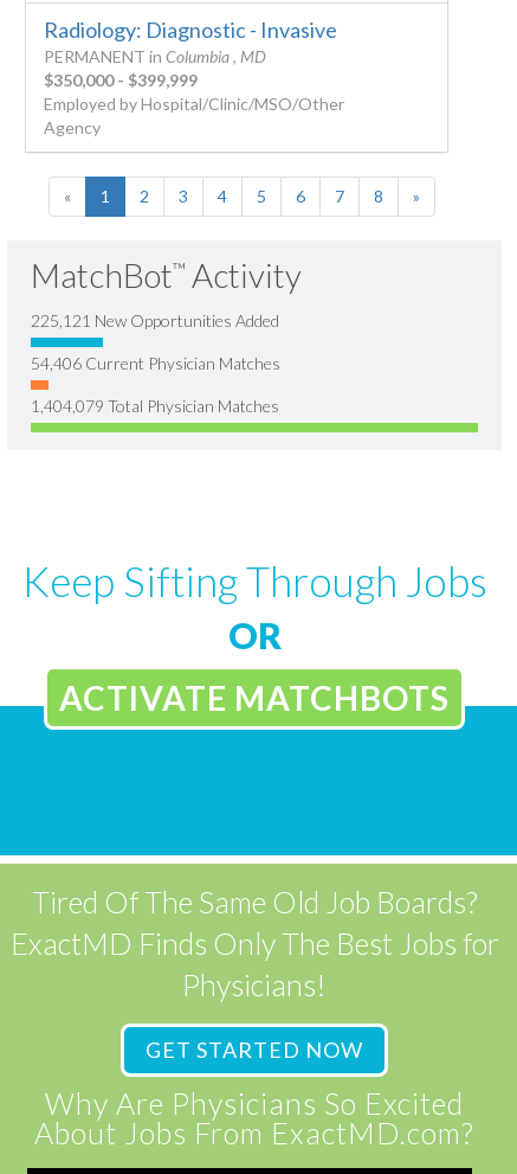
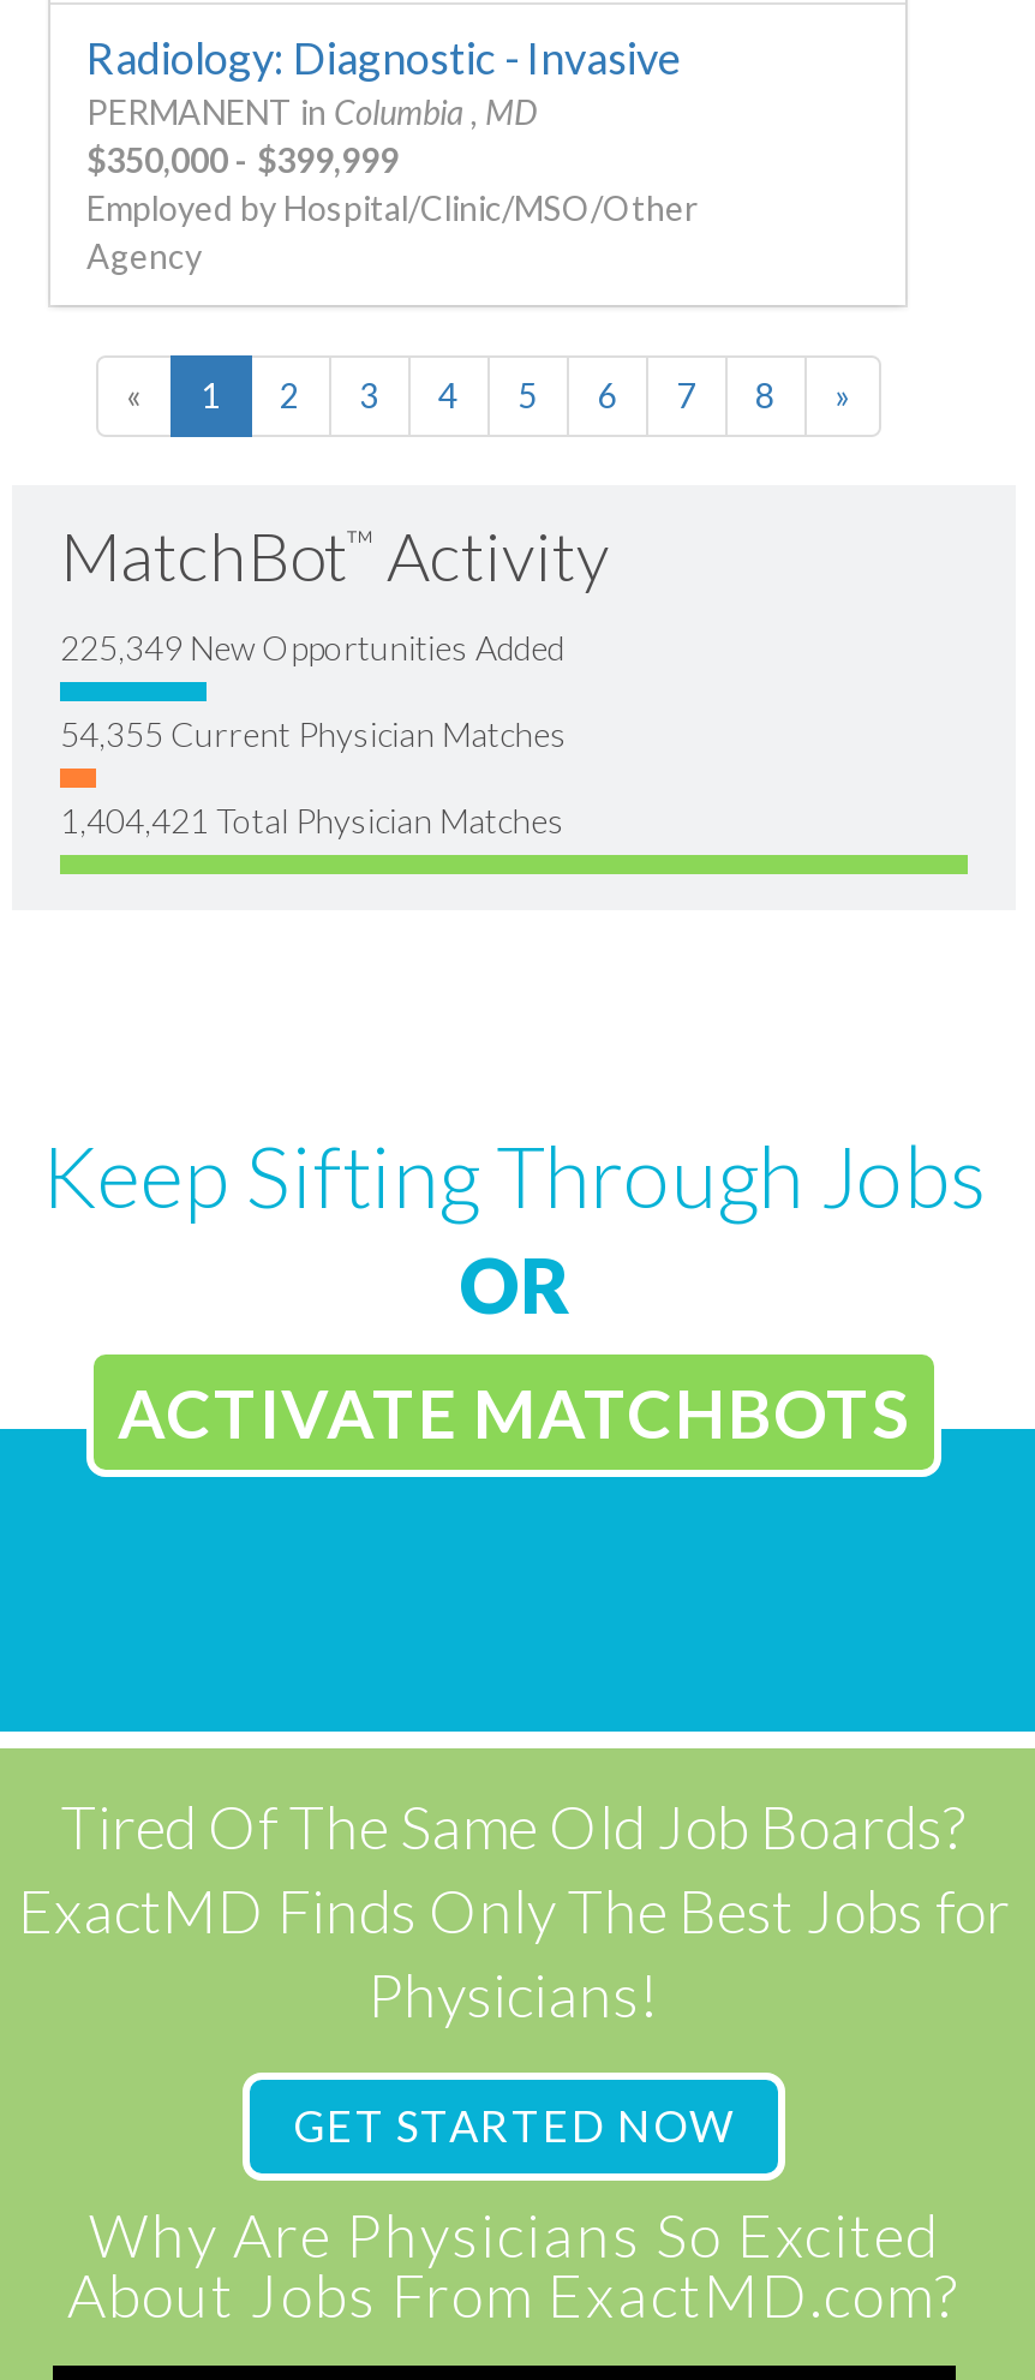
[31,310,279,330] 225,121 New Opportunities Added -> [60,626,564,667] 225,349 New Opportunities Added
[31,353,280,373] 54,406 Current Physician Matches -> [60,713,567,753] 54,355 Current Physician Matches
[31,395,279,415] 1,404,079 Total Physician Matches -> [60,799,564,840] 1,404,421 Total Physician Matches

